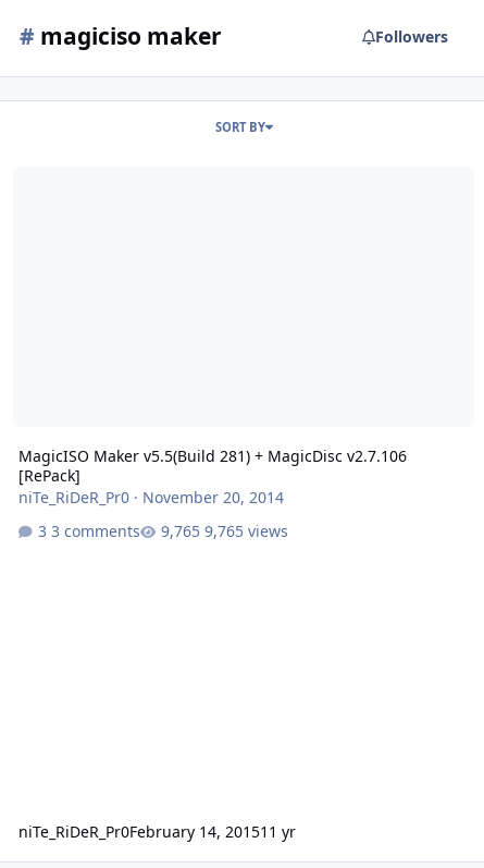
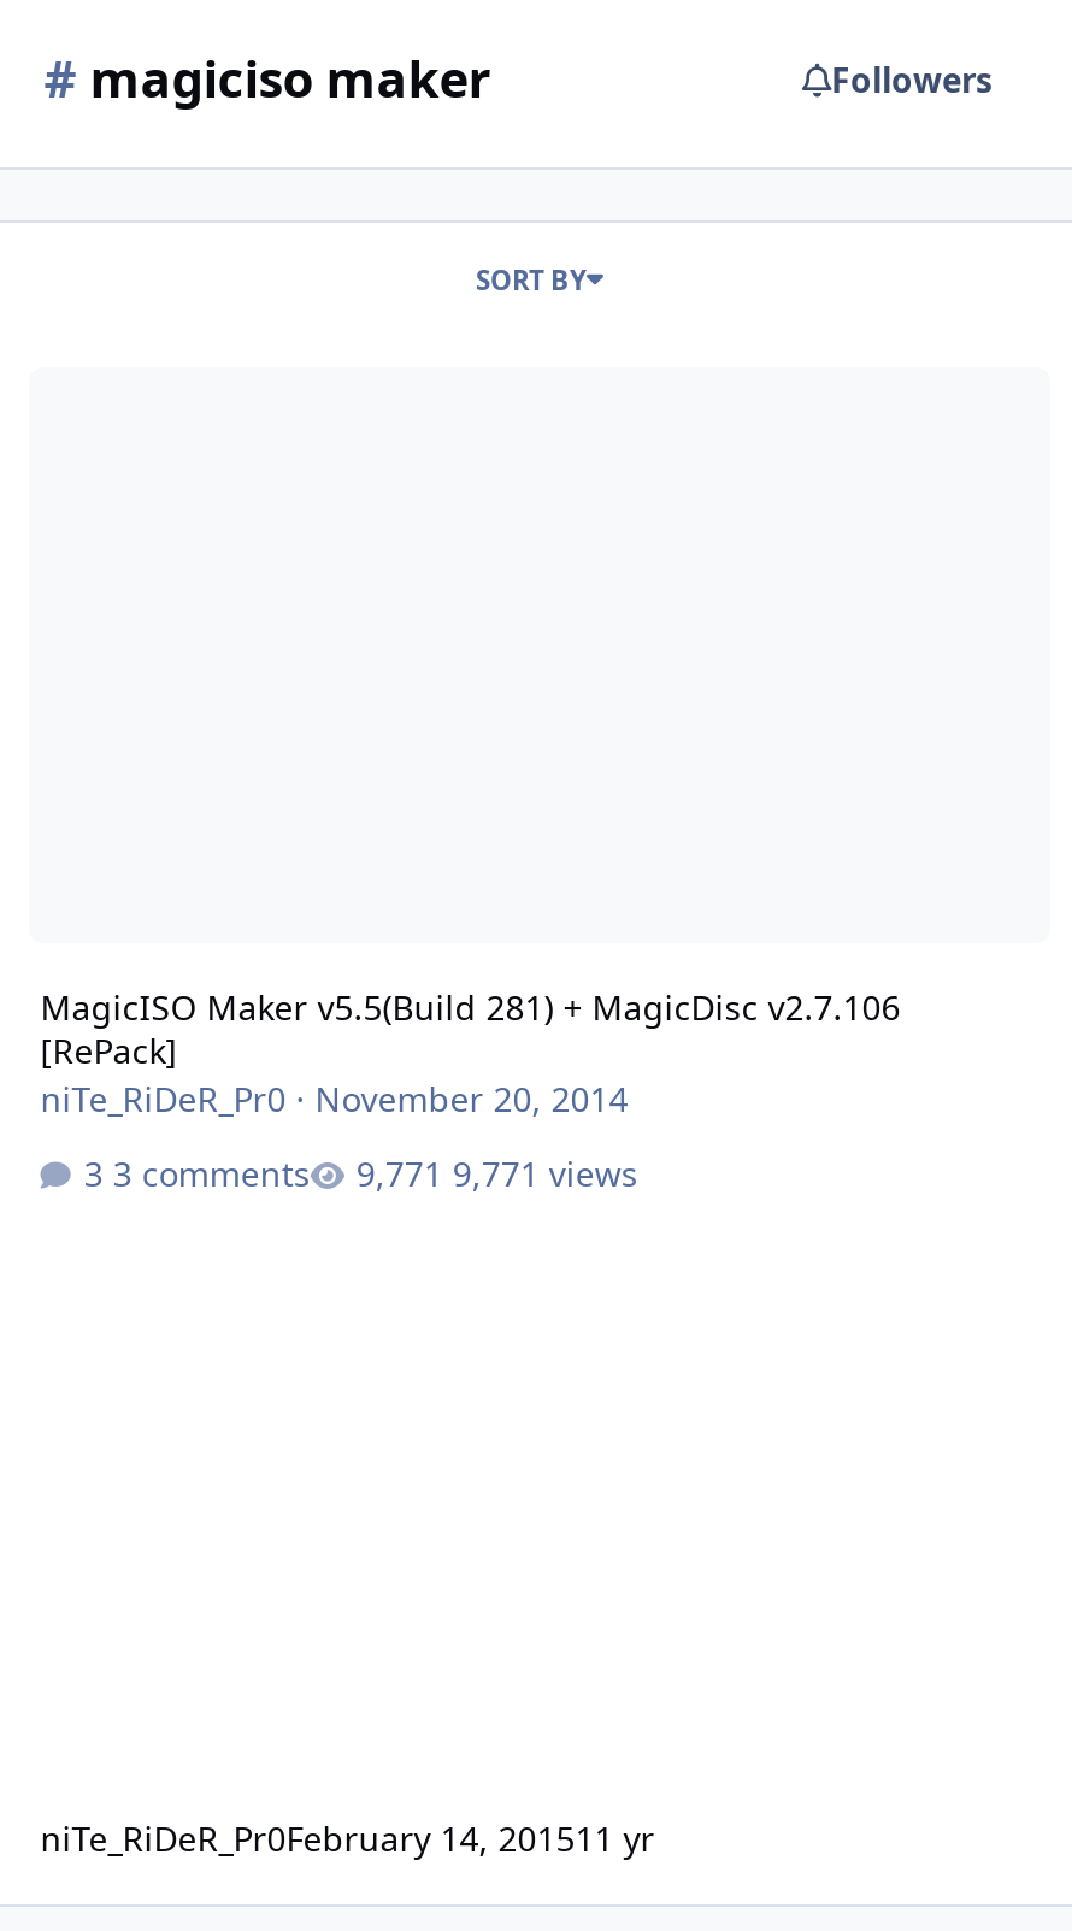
[204,521,288,541] 9,765 views -> [453,1151,638,1196] 9,771 views

